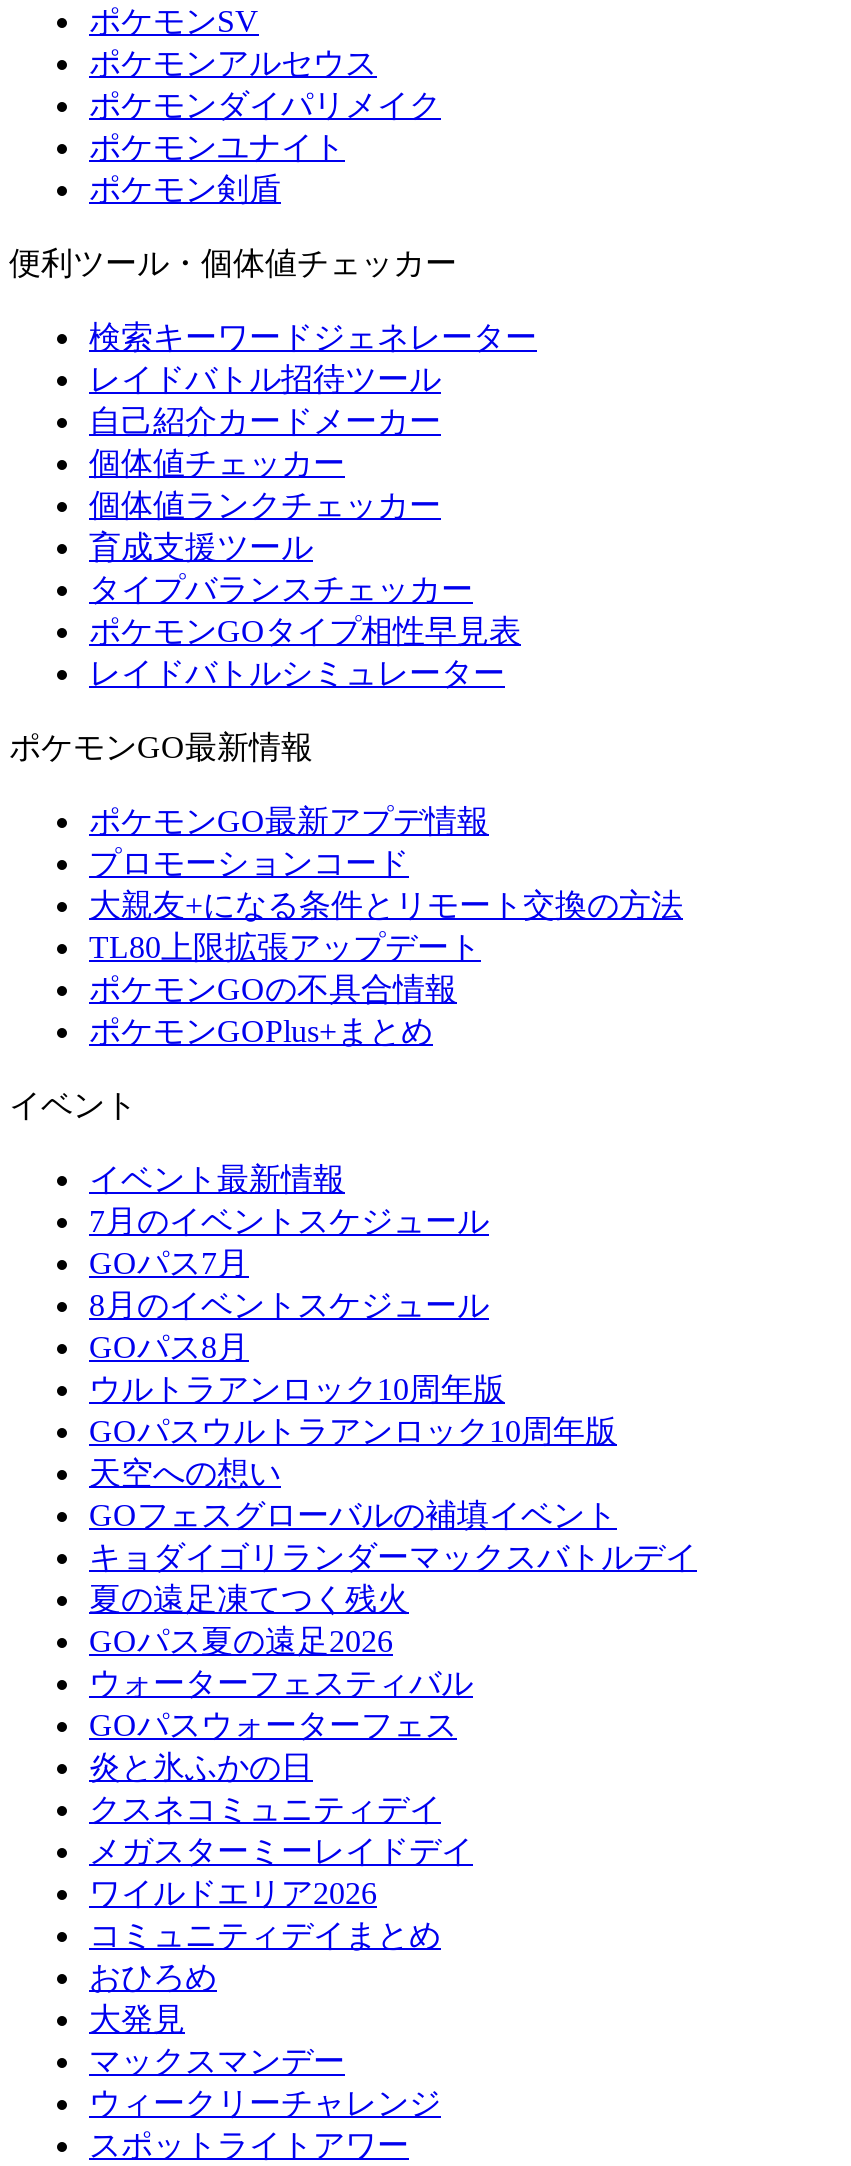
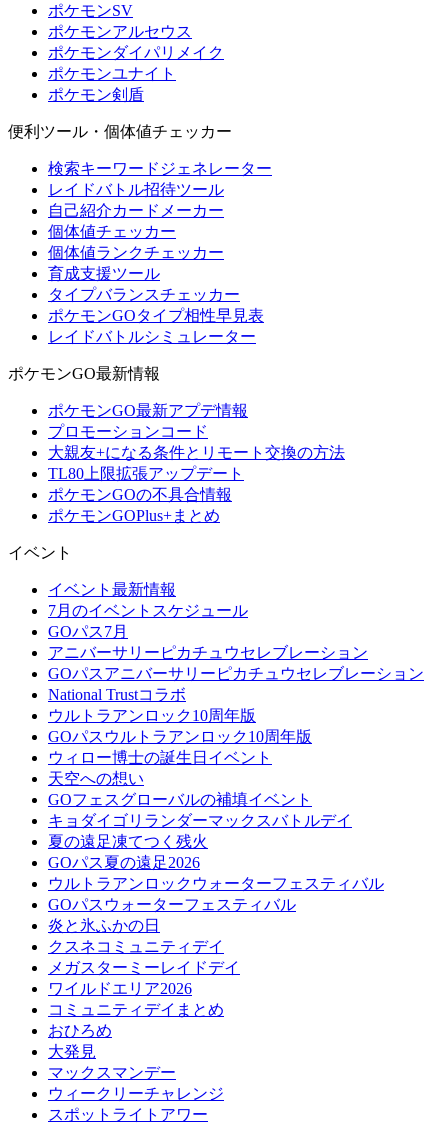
[89,1288,489,1364] 8月のイベントスケジュール | GOパス8月 -> [48,644,424,703] アニバーサリーピカチュウセレブレーション | GOパスアニバーサリーピカチュウセレブレーション | National Trustコラボ
none -> [48,749,272,766] ウィロー博士の誕生日イベント
[89,1666,473,1742] ウォーターフェスティバル | GOパスウォーターフェス -> [48,875,384,913] ウルトラアンロックウォーターフェスティバル | GOパスウォーターフェスティバル

